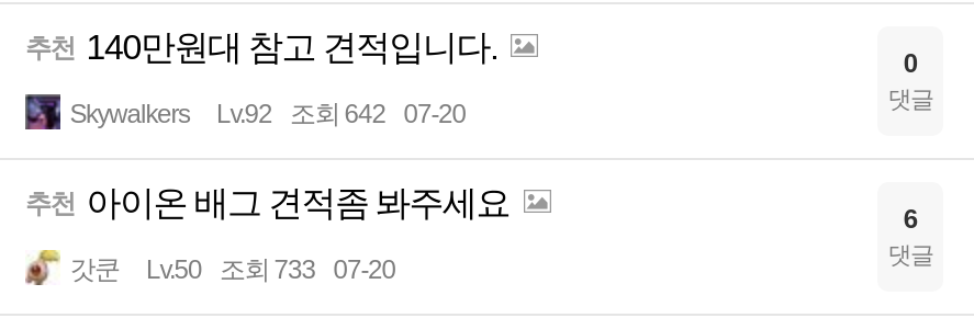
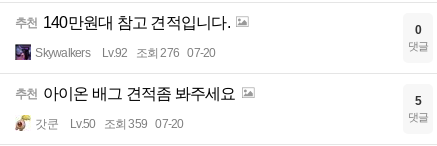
[70,98,466,129] Skywalkers Lv.92 조회 642 07-20 -> [35,46,215,60] Skywalkers Lv.92 조회 276 07-20
[904,204,917,234] 6 -> [415,94,421,108] 5
[146,254,395,285] Lv.50 조회 733 07-20 -> [70,117,183,131] Lv.50 조회 359 07-20

